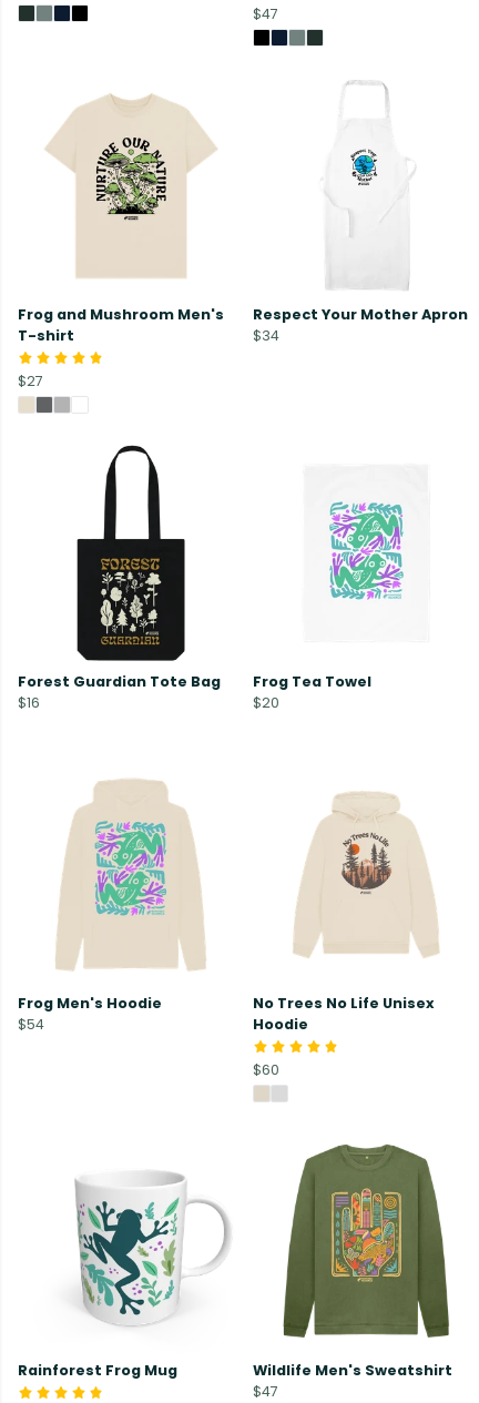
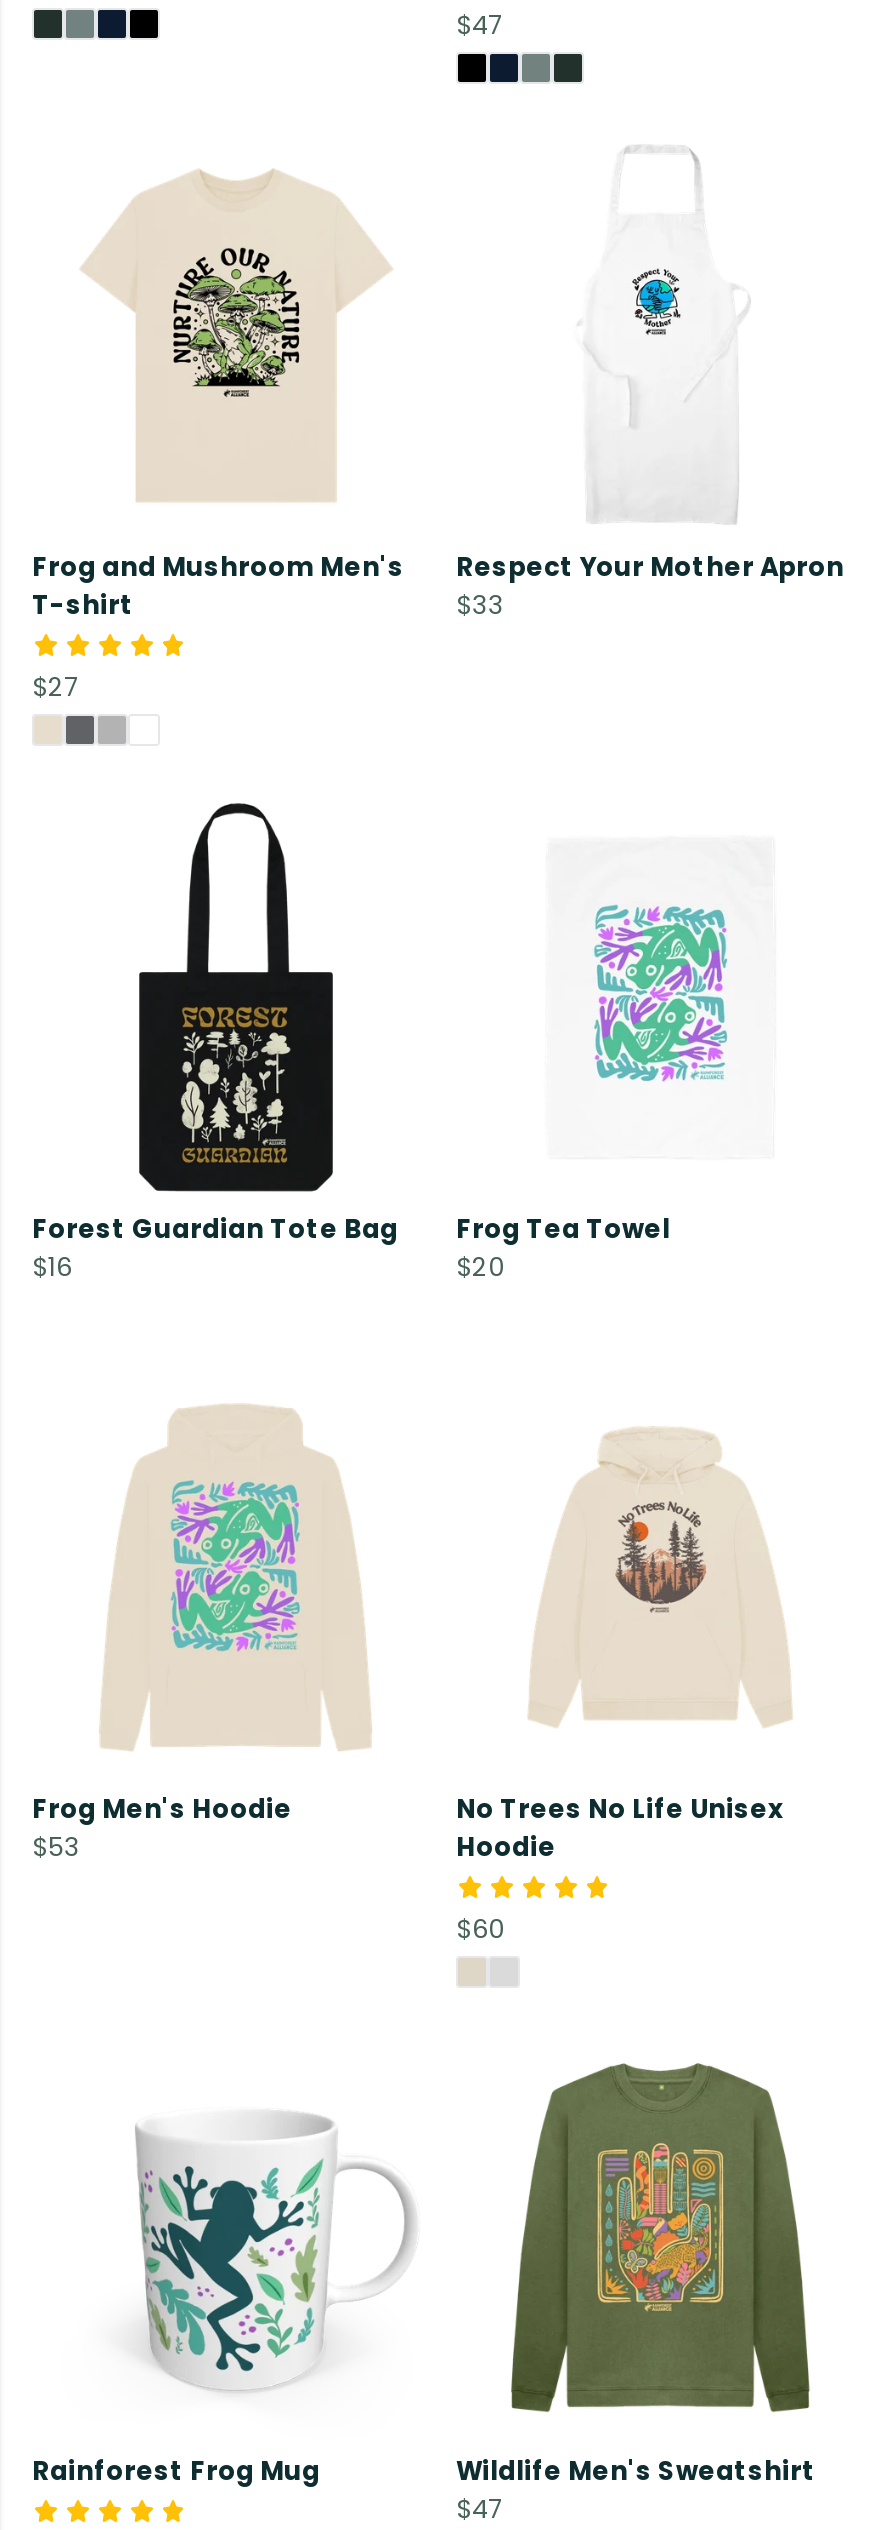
[253,326,279,344] $34 -> [456,587,504,621] $33
[18,1014,44,1033] $54 -> [32,1829,80,1863] $53

